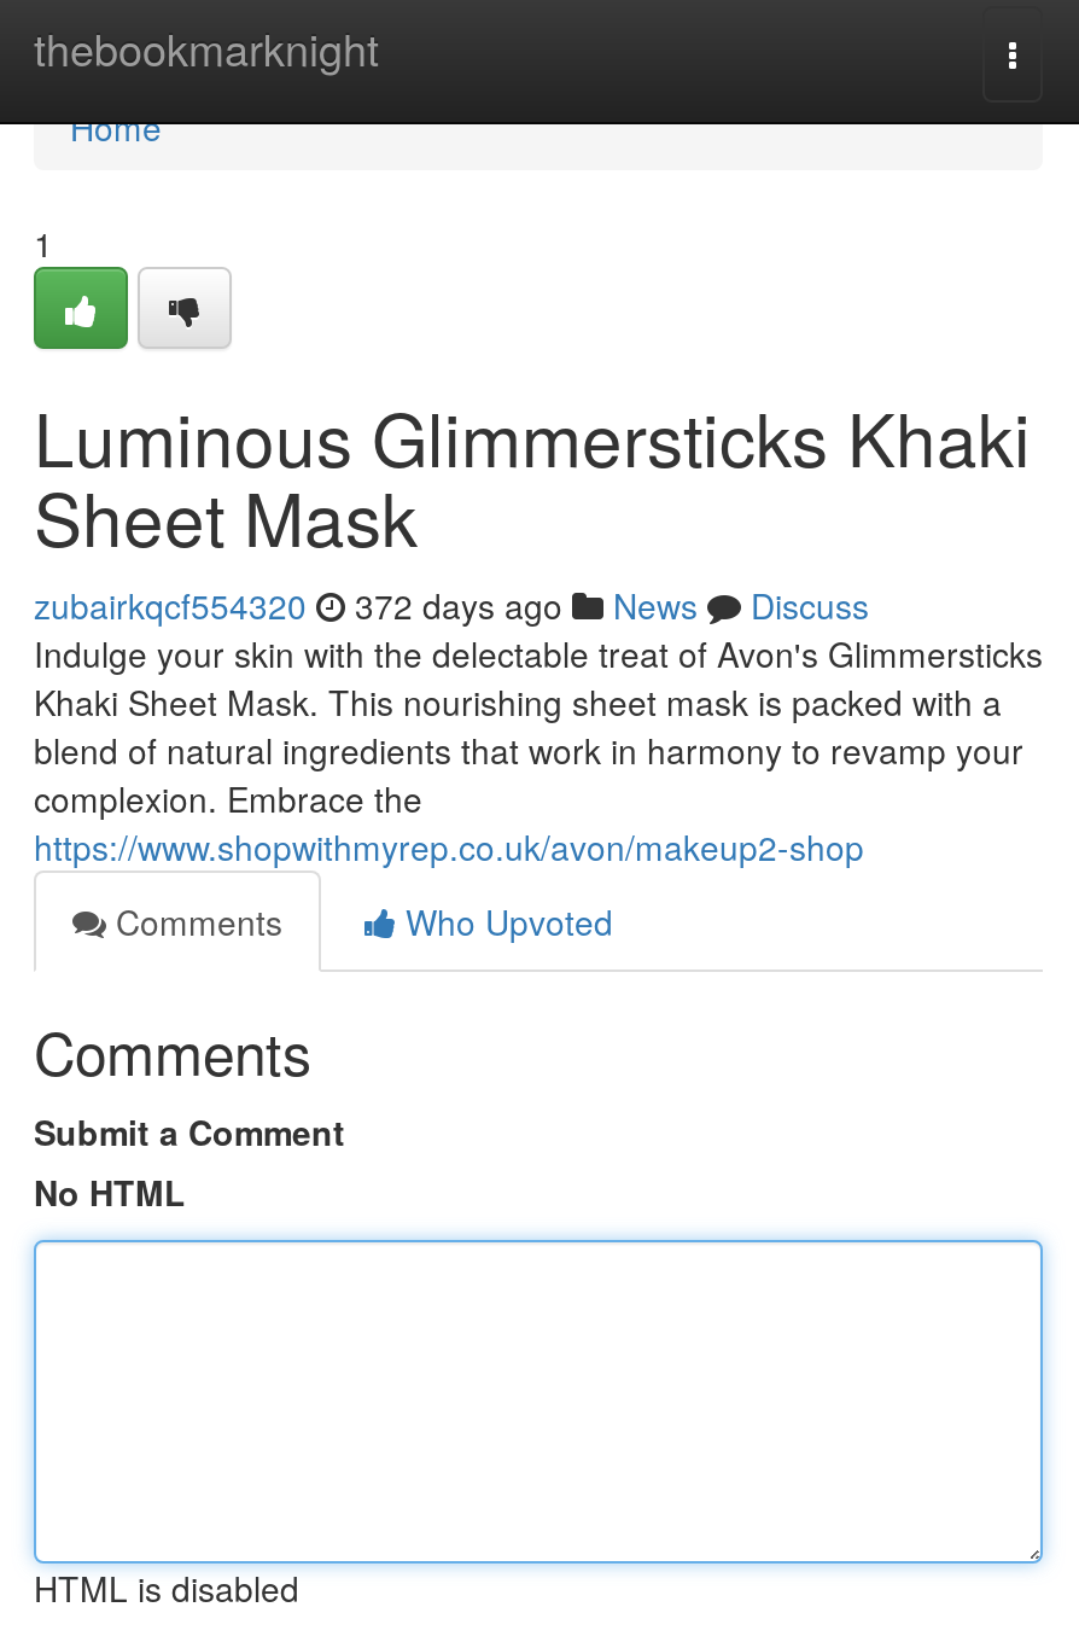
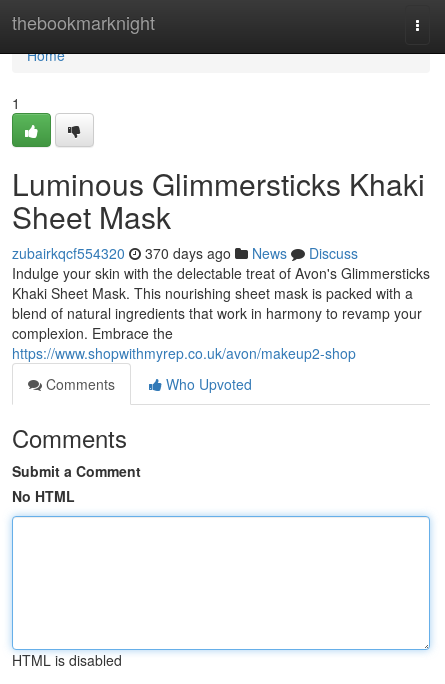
[34,581,869,629] zubairkqcf554320 372 days ago News Discuss -> [12,243,358,263] zubairkqcf554320 370 days ago News Discuss

